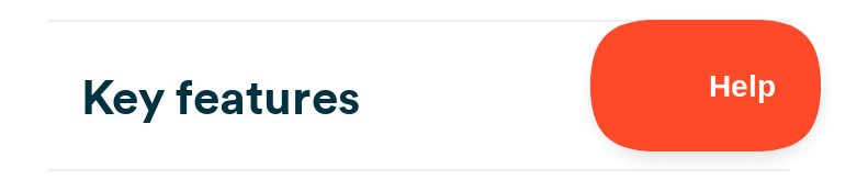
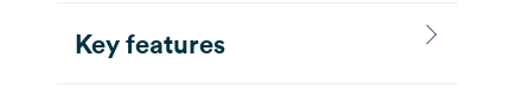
[588,18,823,156] [image] -> none

